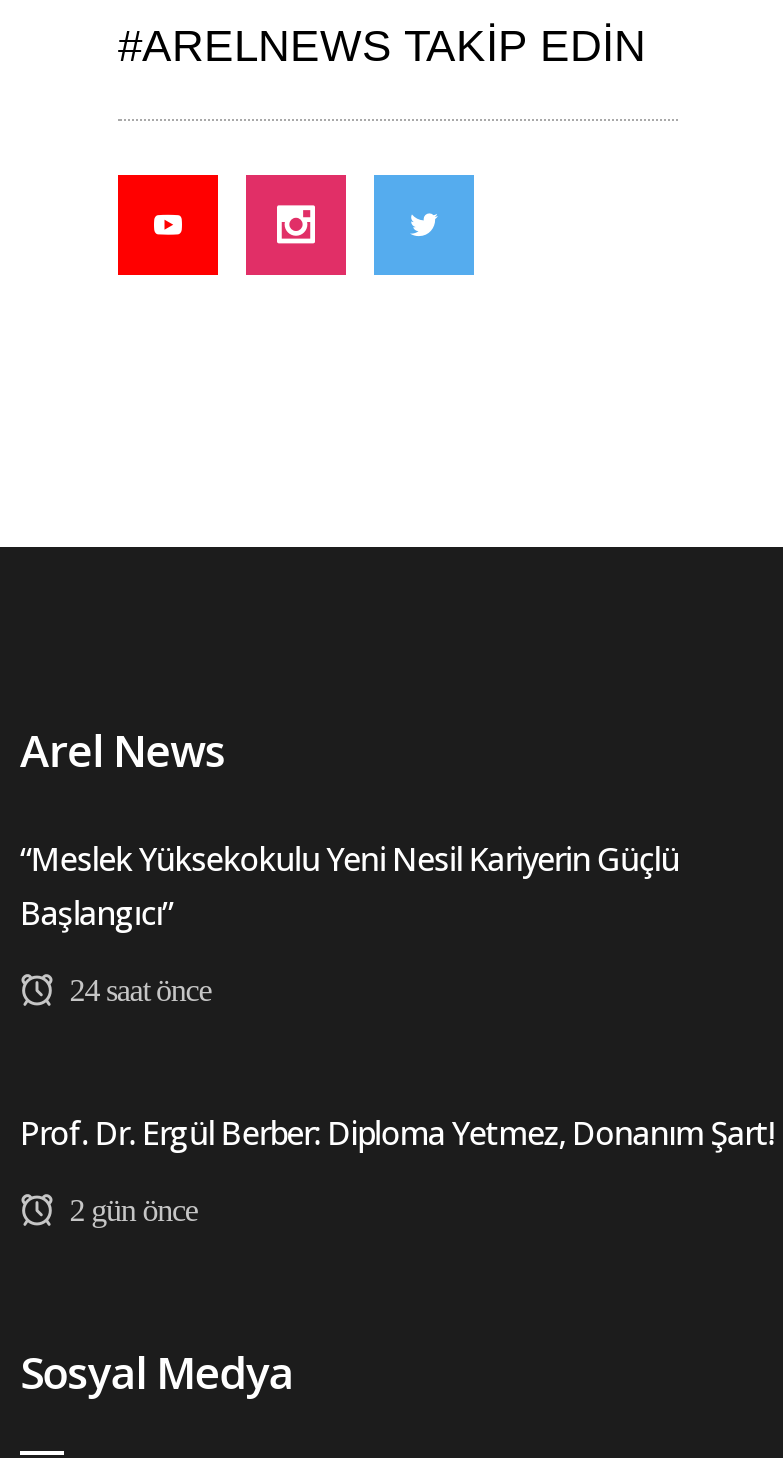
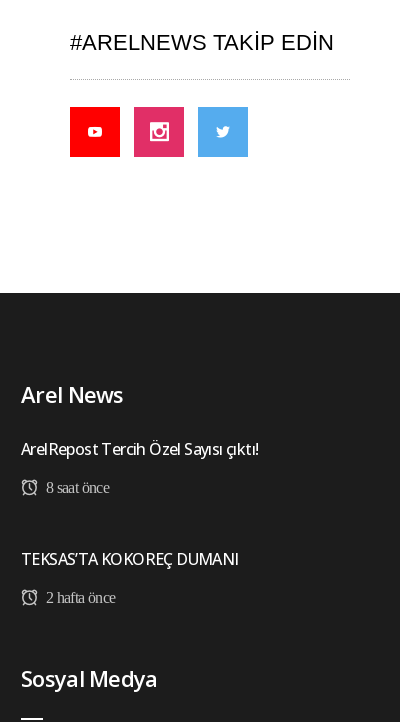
[20,837,679,935] “Meslek Yüksekokulu Yeni Nesil Kariyerin Güçlü | Başlangıcı” -> [21,438,258,460] ArelRepost Tercih Özel Sayısı çıktı!
[63,973,211,1007] 24 saat önce -> [42,479,109,496] 8 saat önce
[20,1111,774,1155] Prof. Dr. Ergül Berber: Diploma Yetmez, Donanım Şart! -> [21,548,239,570] TEKSAS’TA KOKOREÇ DUMANI
[63,1193,198,1227] 2 gün önce -> [42,589,116,606] 2 hafta önce

